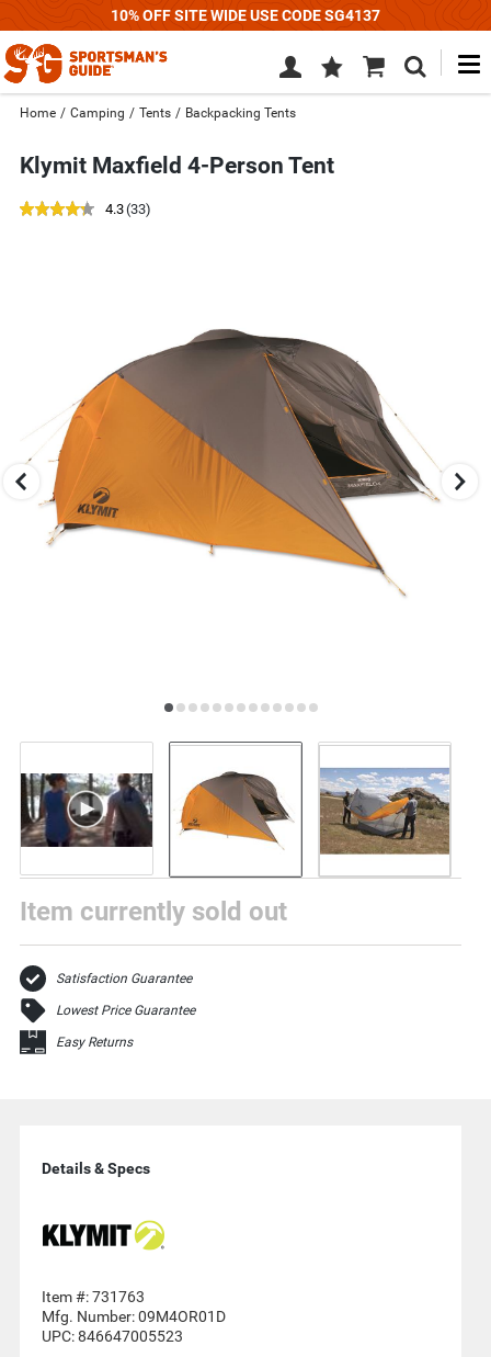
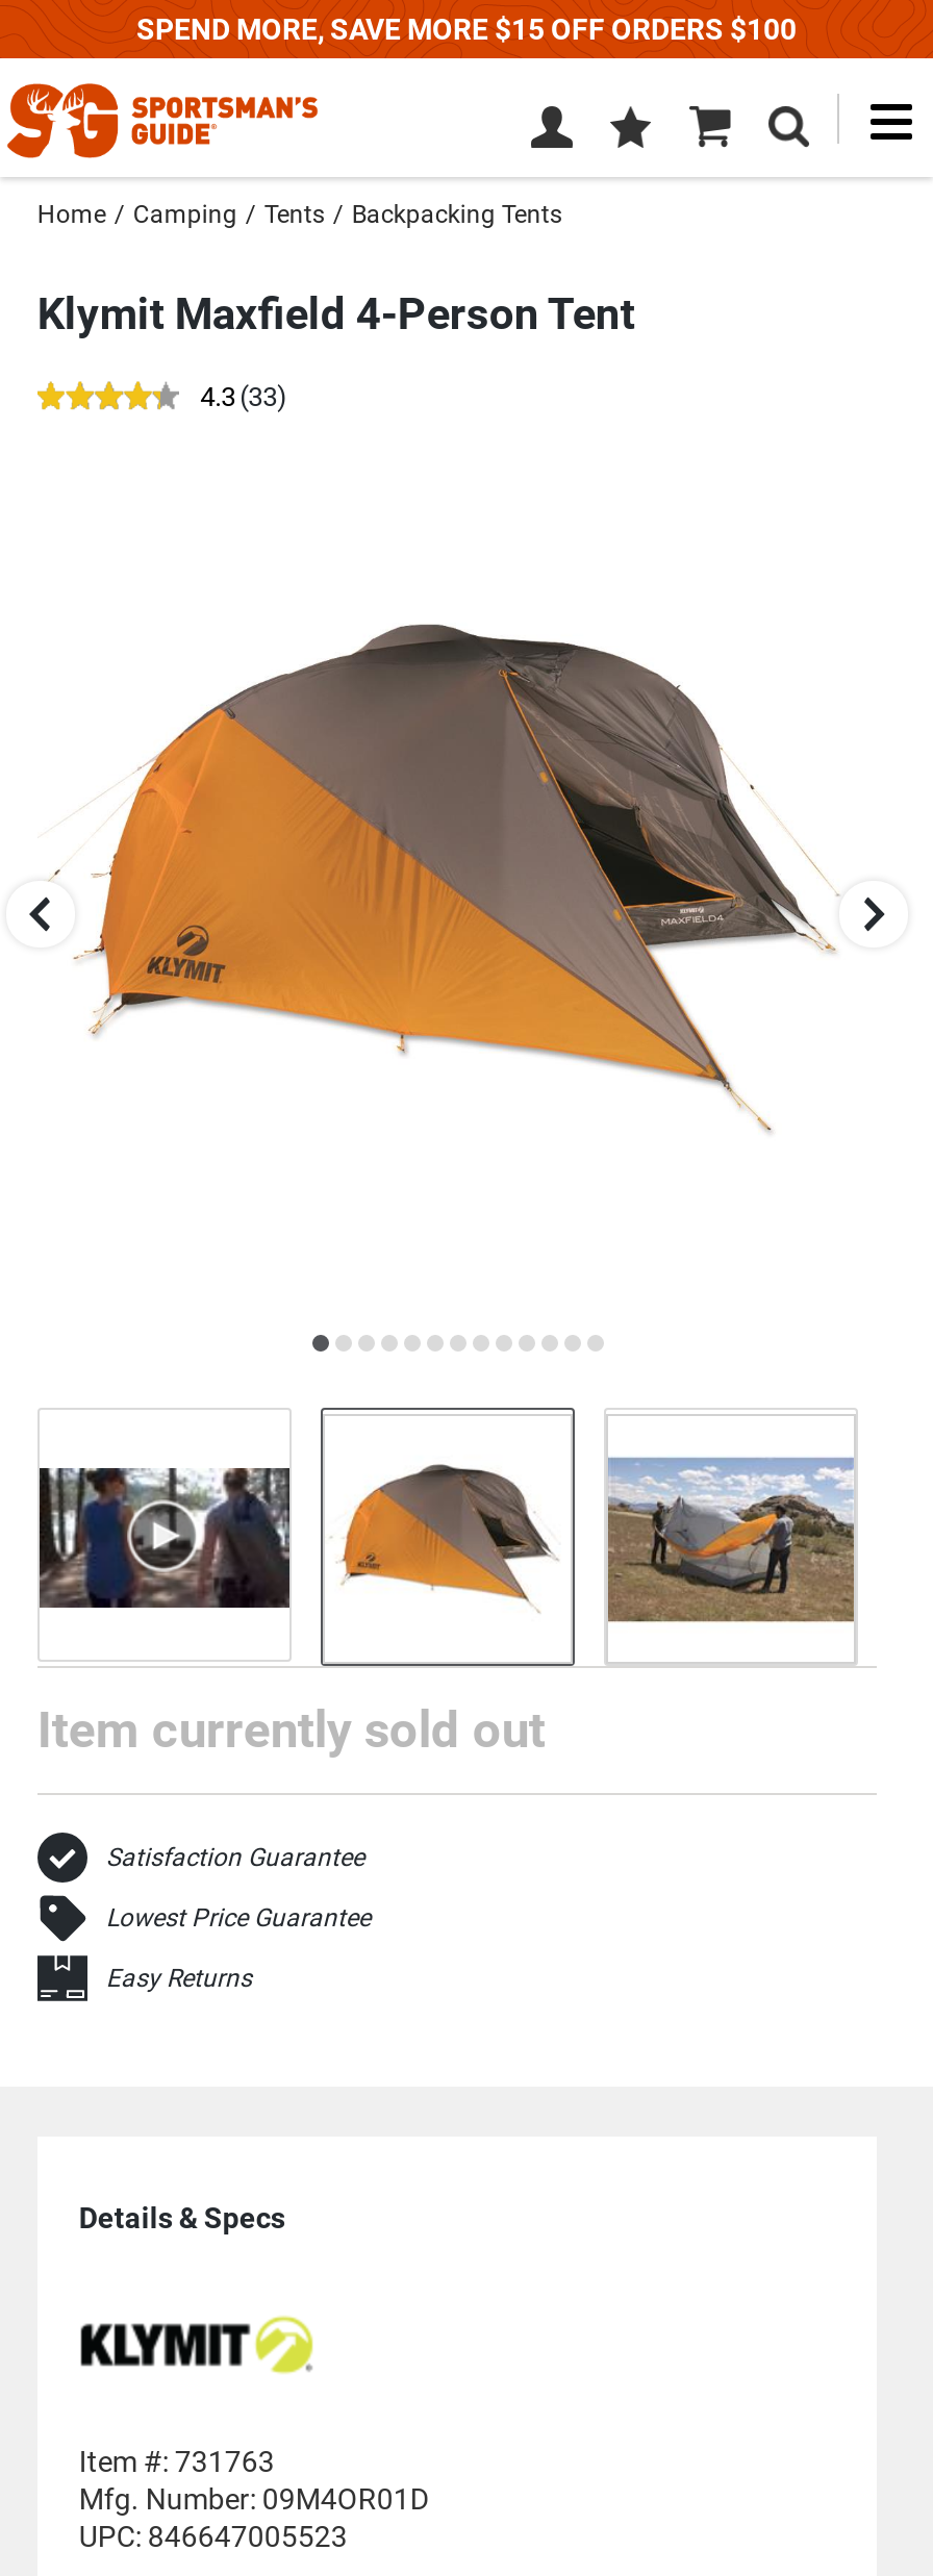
[111,7,380,24] 10% OFF SITE WIDE USE CODE SG4137 -> [136,12,797,46] SPEND MORE, SAVE MORE $15 OFF ORDERS $100

